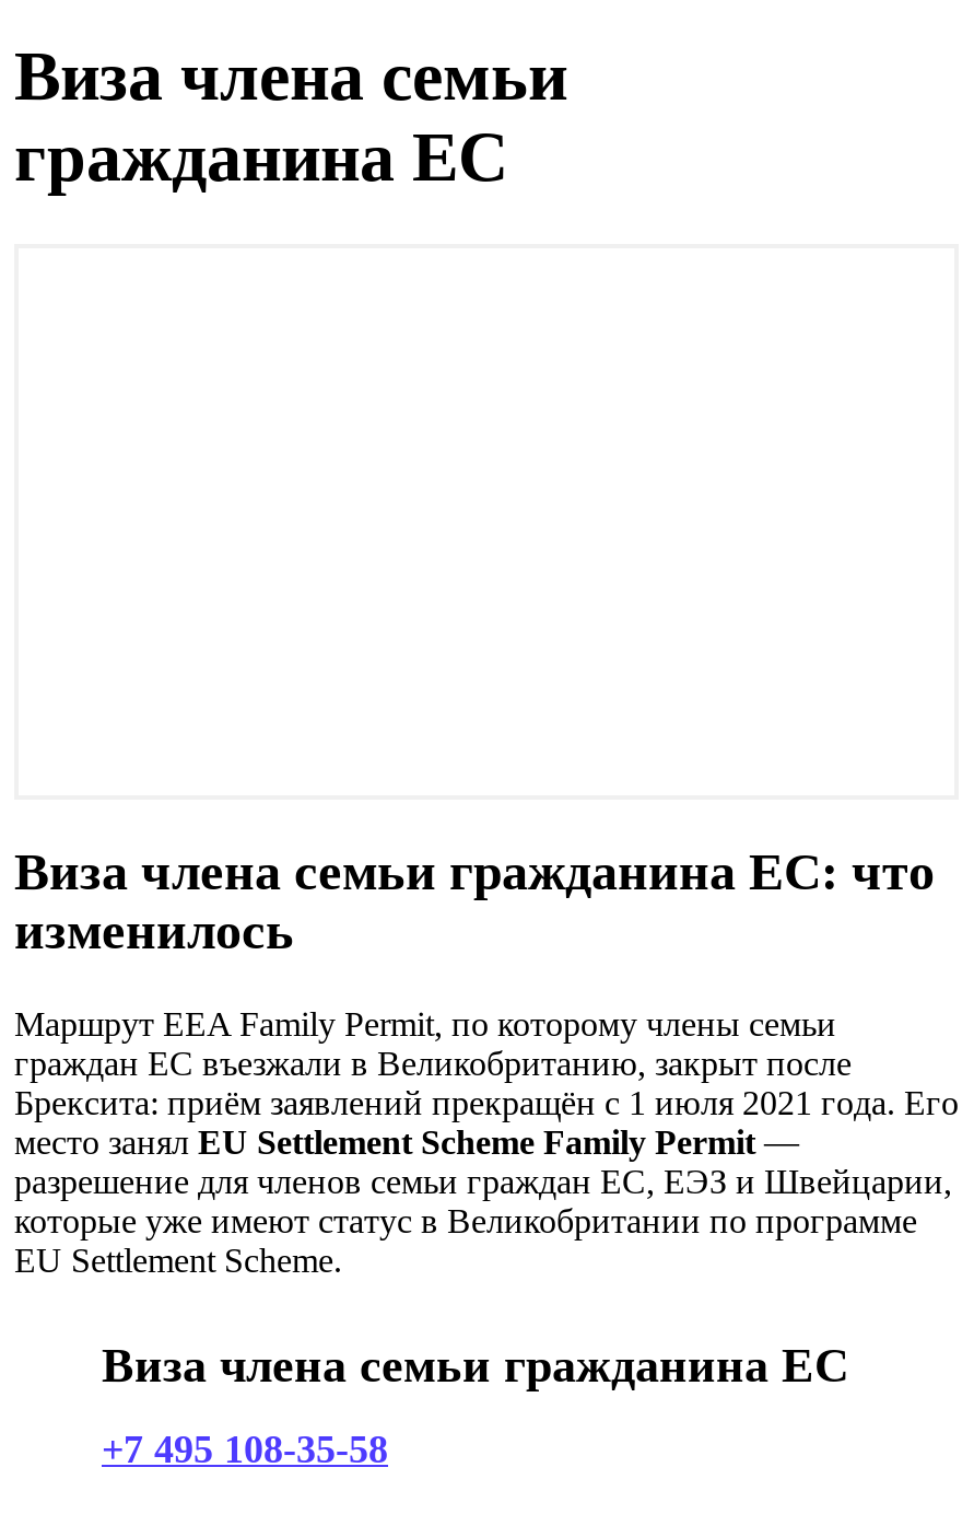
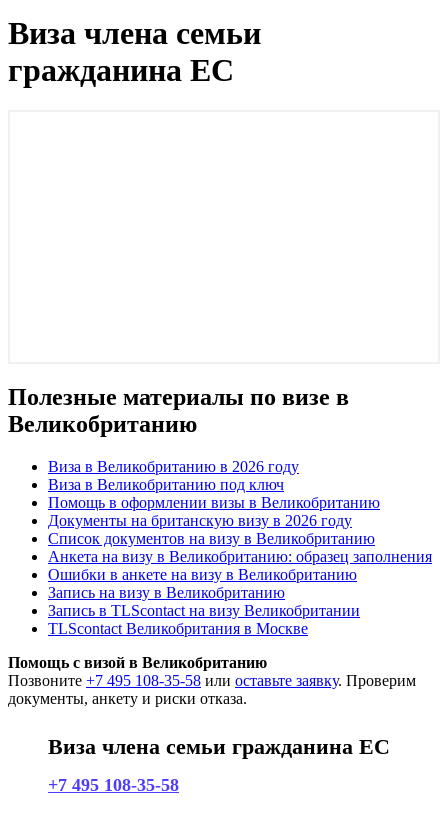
[14,844,959,1279] Виза члена семьи гражданина ЕС: что | изменилось | Маршрут EEA Family Permit, по которому члены семьи | граждан ЕС въезжали в Великобританию, закрыт после | Брексита: приём заявлений прекращён с 1 июля 2021 года. Его | место занялEU Settlement Scheme Family Permit — | разрешение для членов семьи граждан ЕС, ЕЭЗ и Швейцарии, | которые уже имеют статус в Великобритании по программе | EU Settlement Scheme. -> [8,384,432,707] Полезные материалы по визе в | Великобританию | Виза в Великобританию в 2026 году | Виза в Великобританию под ключ | Помощь в оформлении визы в Великобританию | Документы на британскую визу в 2026 году | Список документов на визу в Великобританию | Анкета на визу в Великобританию: образец заполнения | Ошибки в анкете на визу в Великобританию | Запись на визу в Великобританию | Запись в TLScontact на визу Великобритании | TLScontact Великобритания в Москве | Помощь с визой в Великобританию | Позвоните +7 495 108-35-58 или оставьте заявку. Проверим | документы, анкету и риски отказа.

